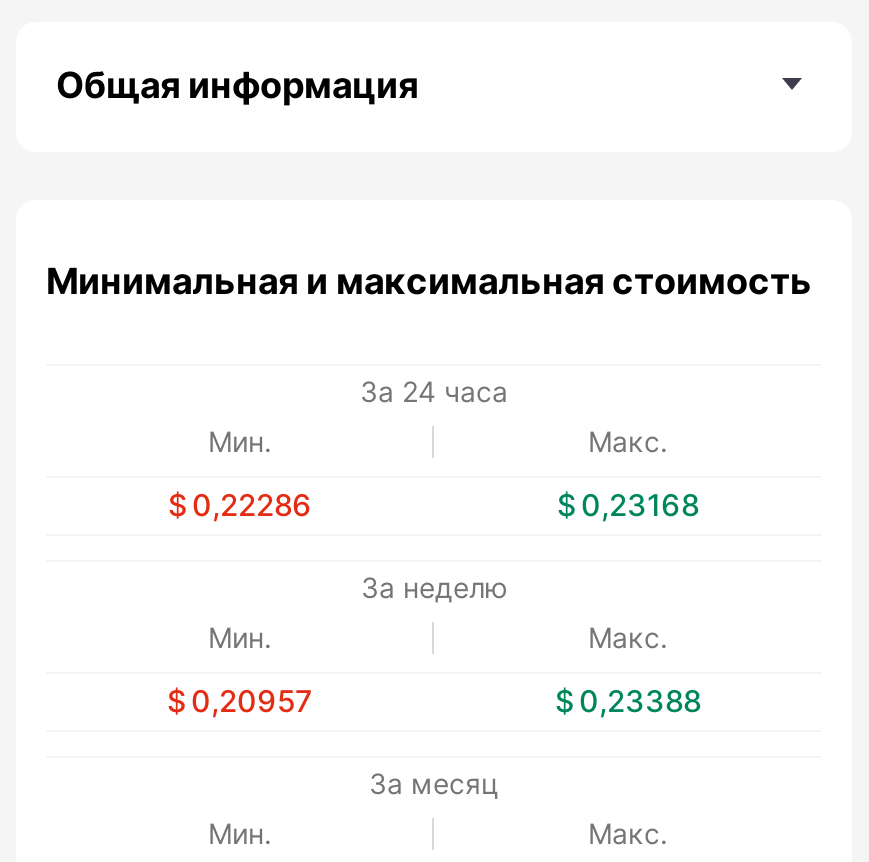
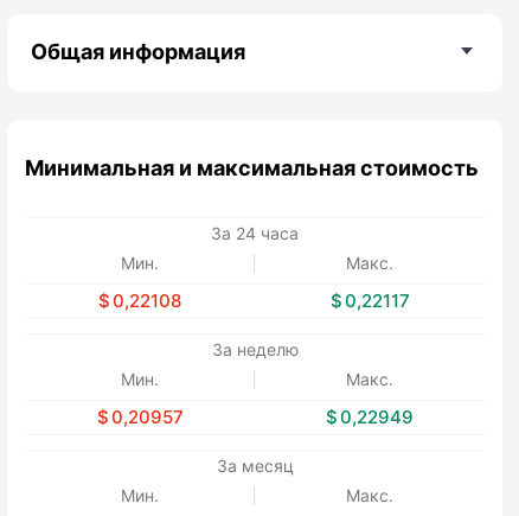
[192,485,312,523] 0,22286 -> [113,289,181,312] 0,22108
[581,485,699,523] 0,23168 -> [344,289,409,312] 0,22117
[579,681,701,719] 0,23388 -> [340,405,414,428] 0,22949

